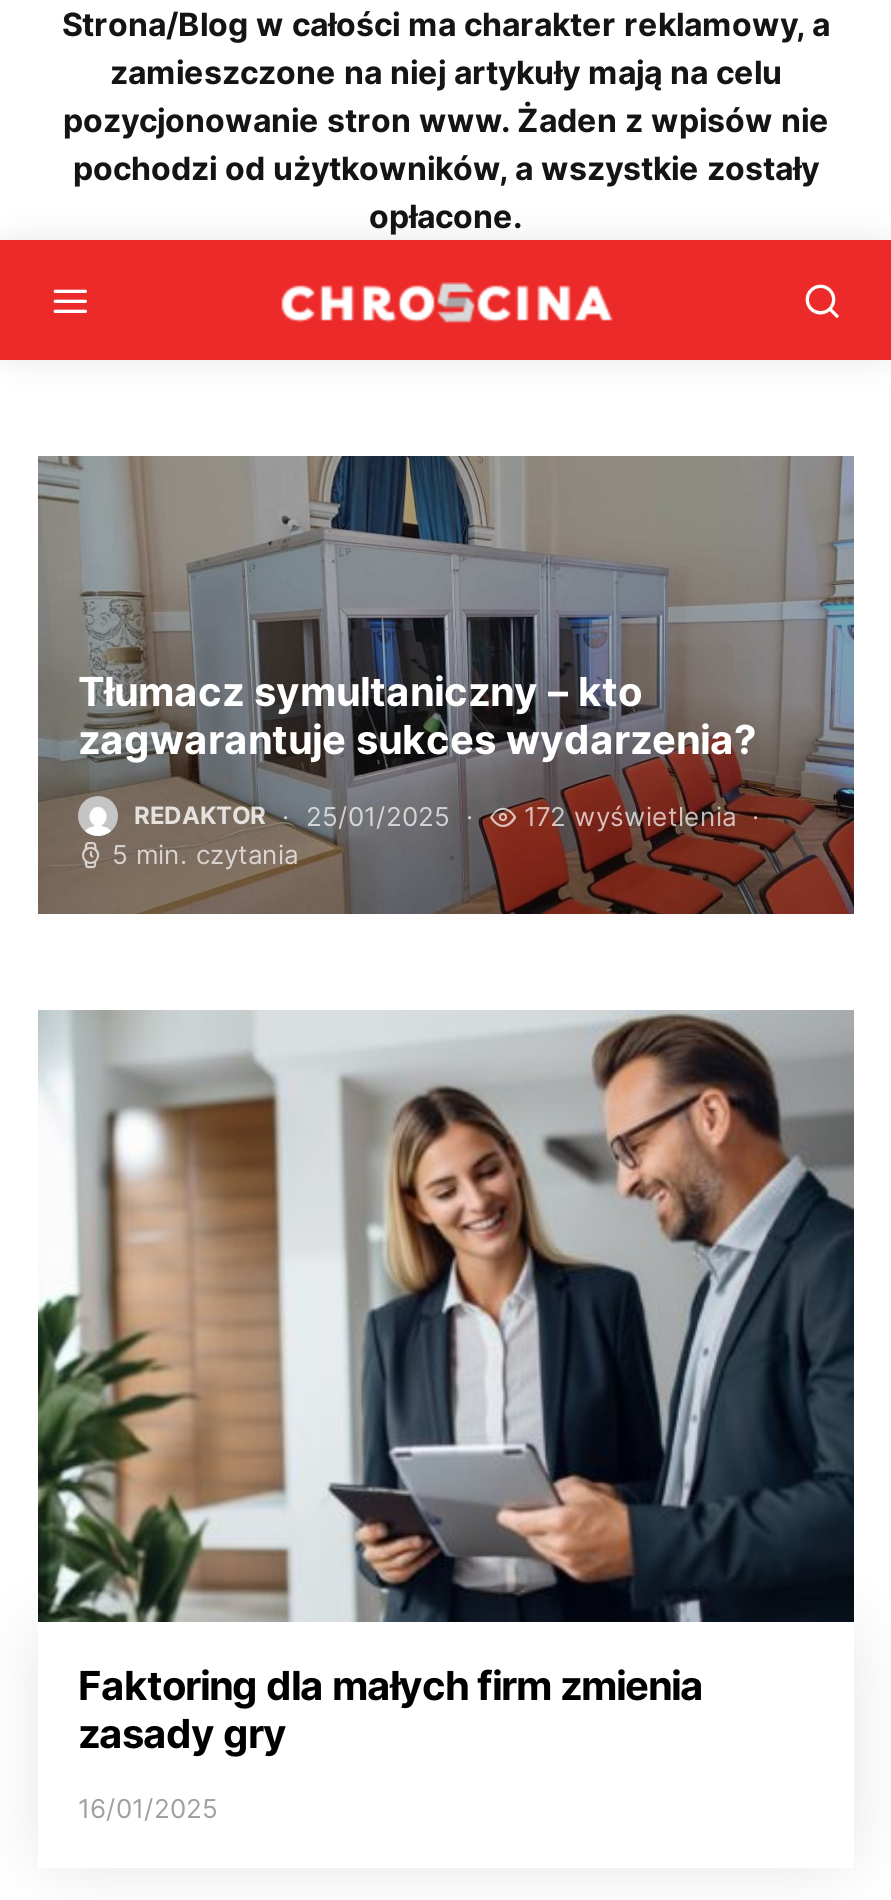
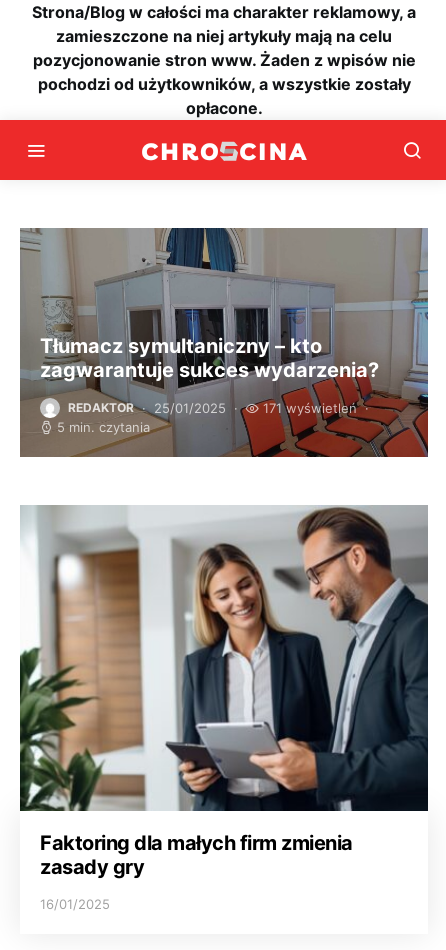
[524,799,736,831] 172 wyświetlenia -> [263,399,357,415] 171 wyświetleń

